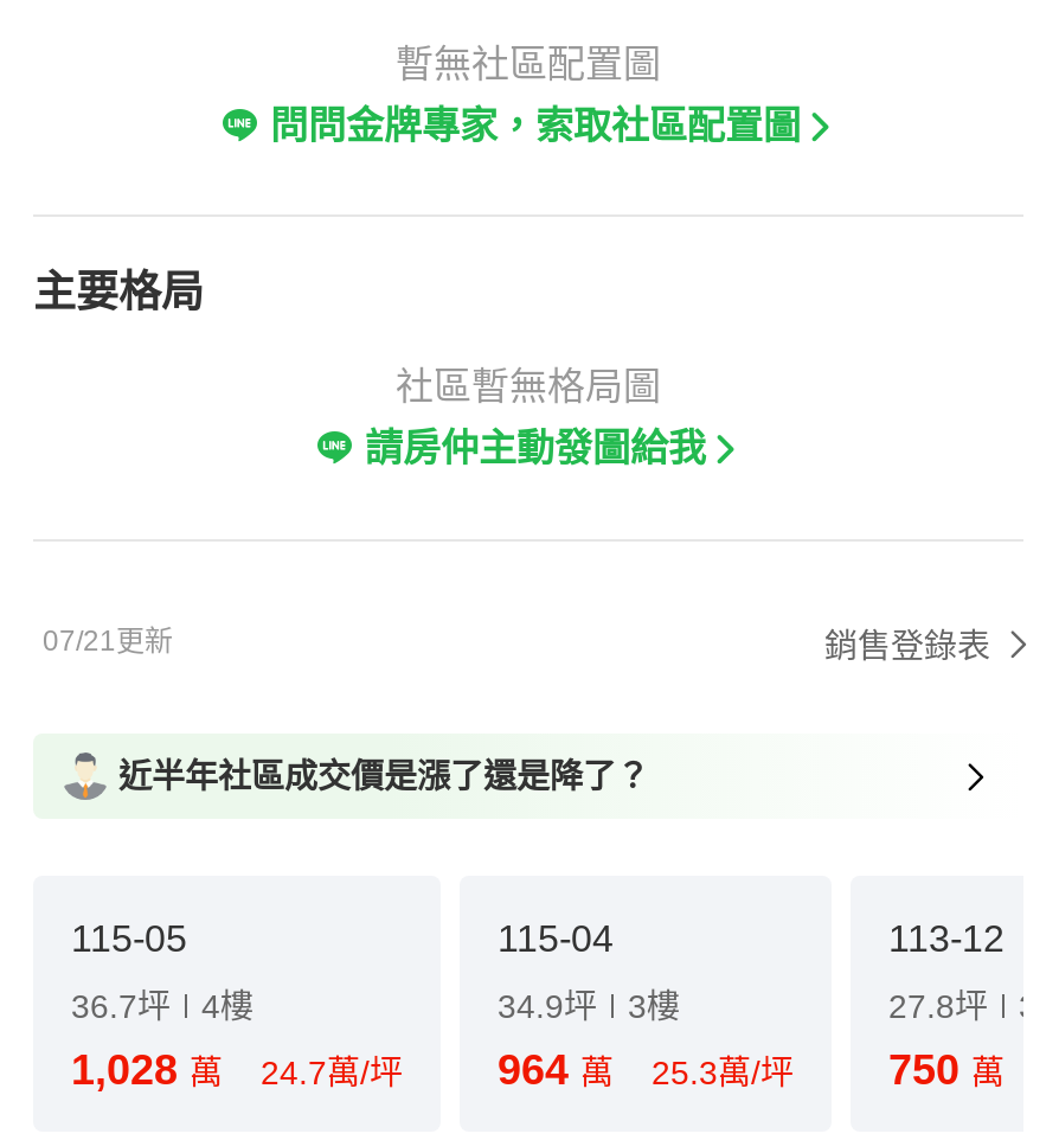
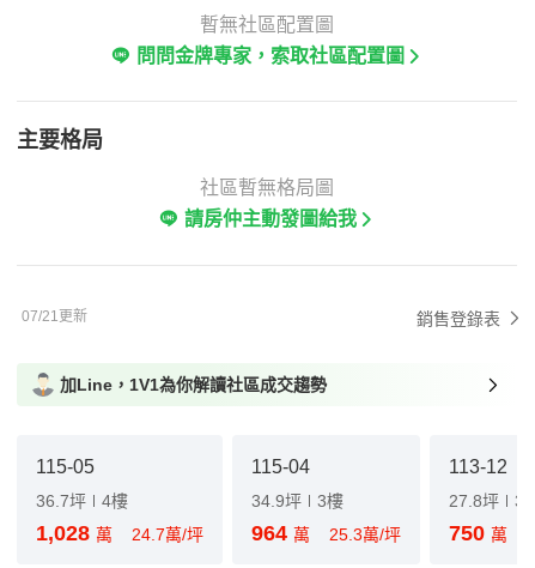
[118,757,649,795] 近半年社區成交價是漲了還是降了？ -> [60,375,327,394] 加Line，1V1為你解讀社區成交趨勢

